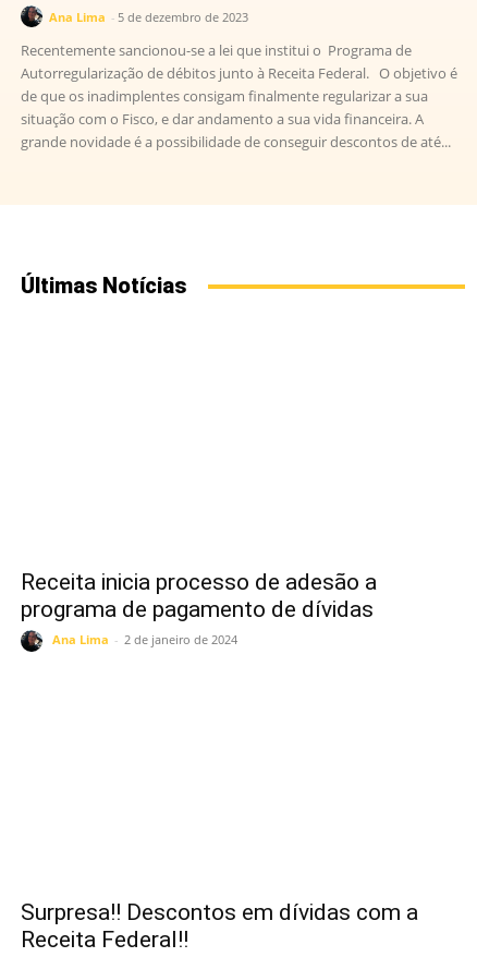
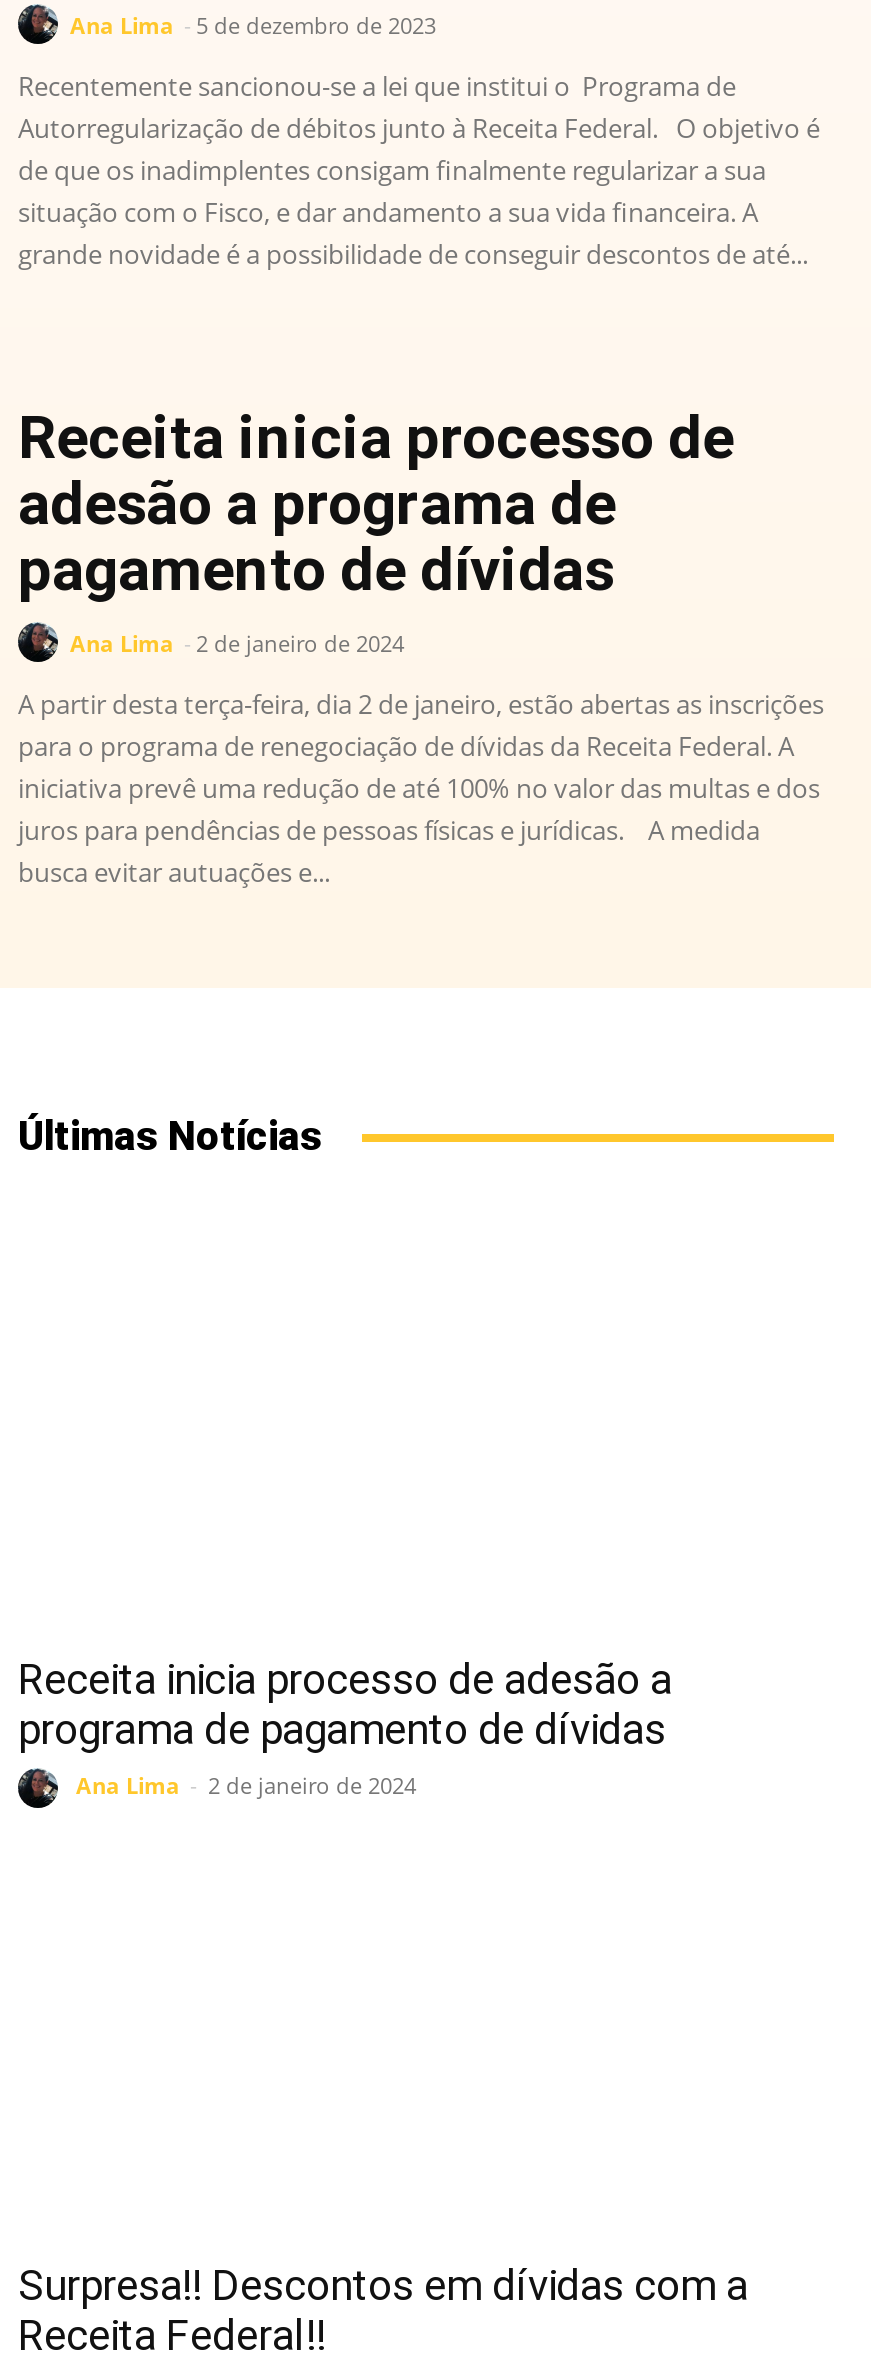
none -> [18,402,824,890] Receita inicia processo de | adesão a programa de | pagamento de dívidas | Ana Lima - 2 de janeiro de 2024 | A partir desta terça-feira, dia 2 de janeiro, estão abertas as inscrições | para o programa de renegociação de dívidas da Receita Federal. A | iniciativa prevê uma redução de até 100% no valor das multas e dos | juros para pendências de pessoas físicas e jurídicas. A medida | busca evitar autuações e...

